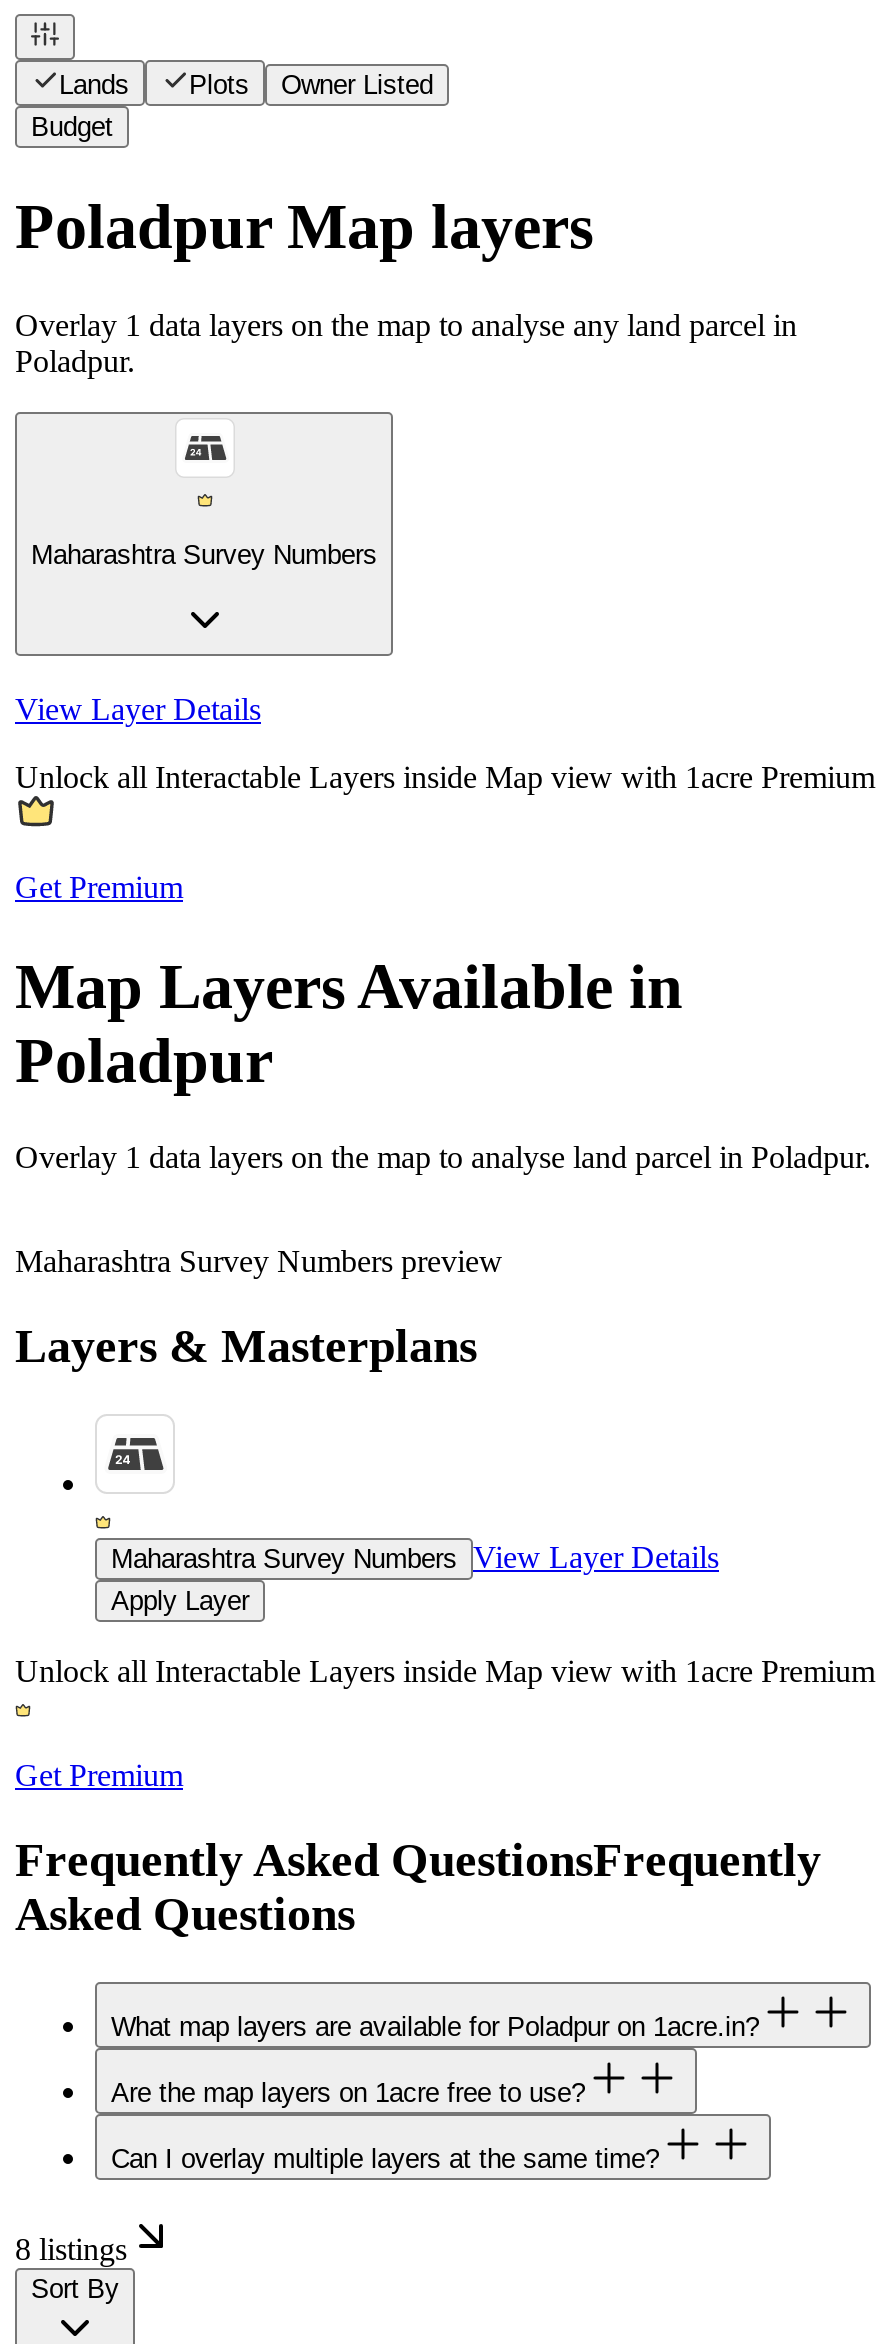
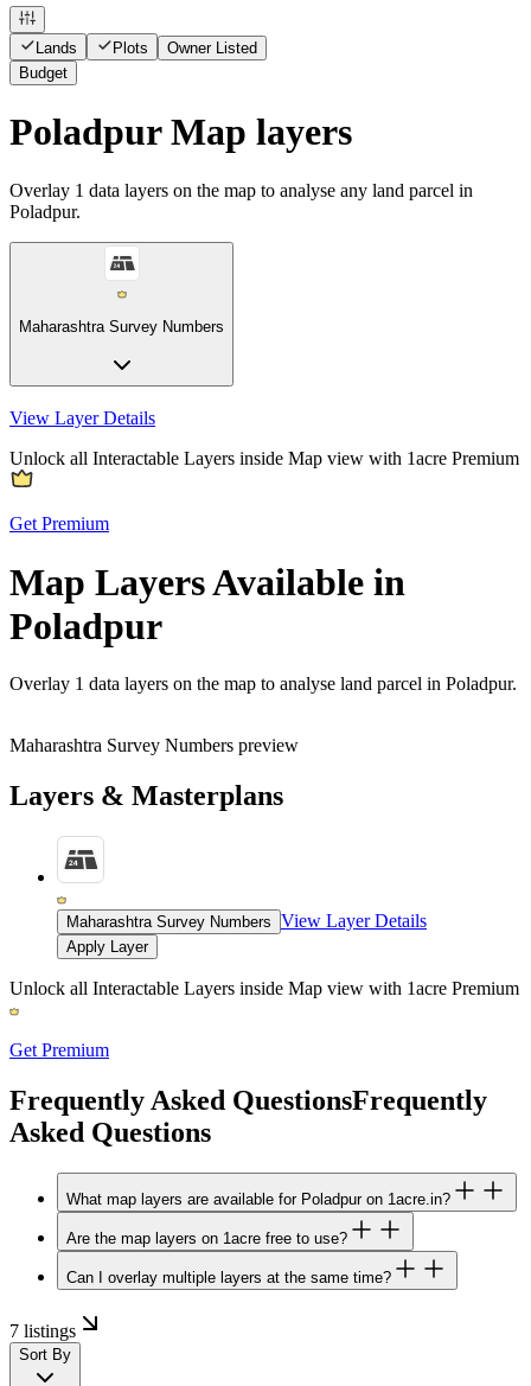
[15,2232,127,2266] 8 listings -> [9,1321,76,1341] 7 listings

